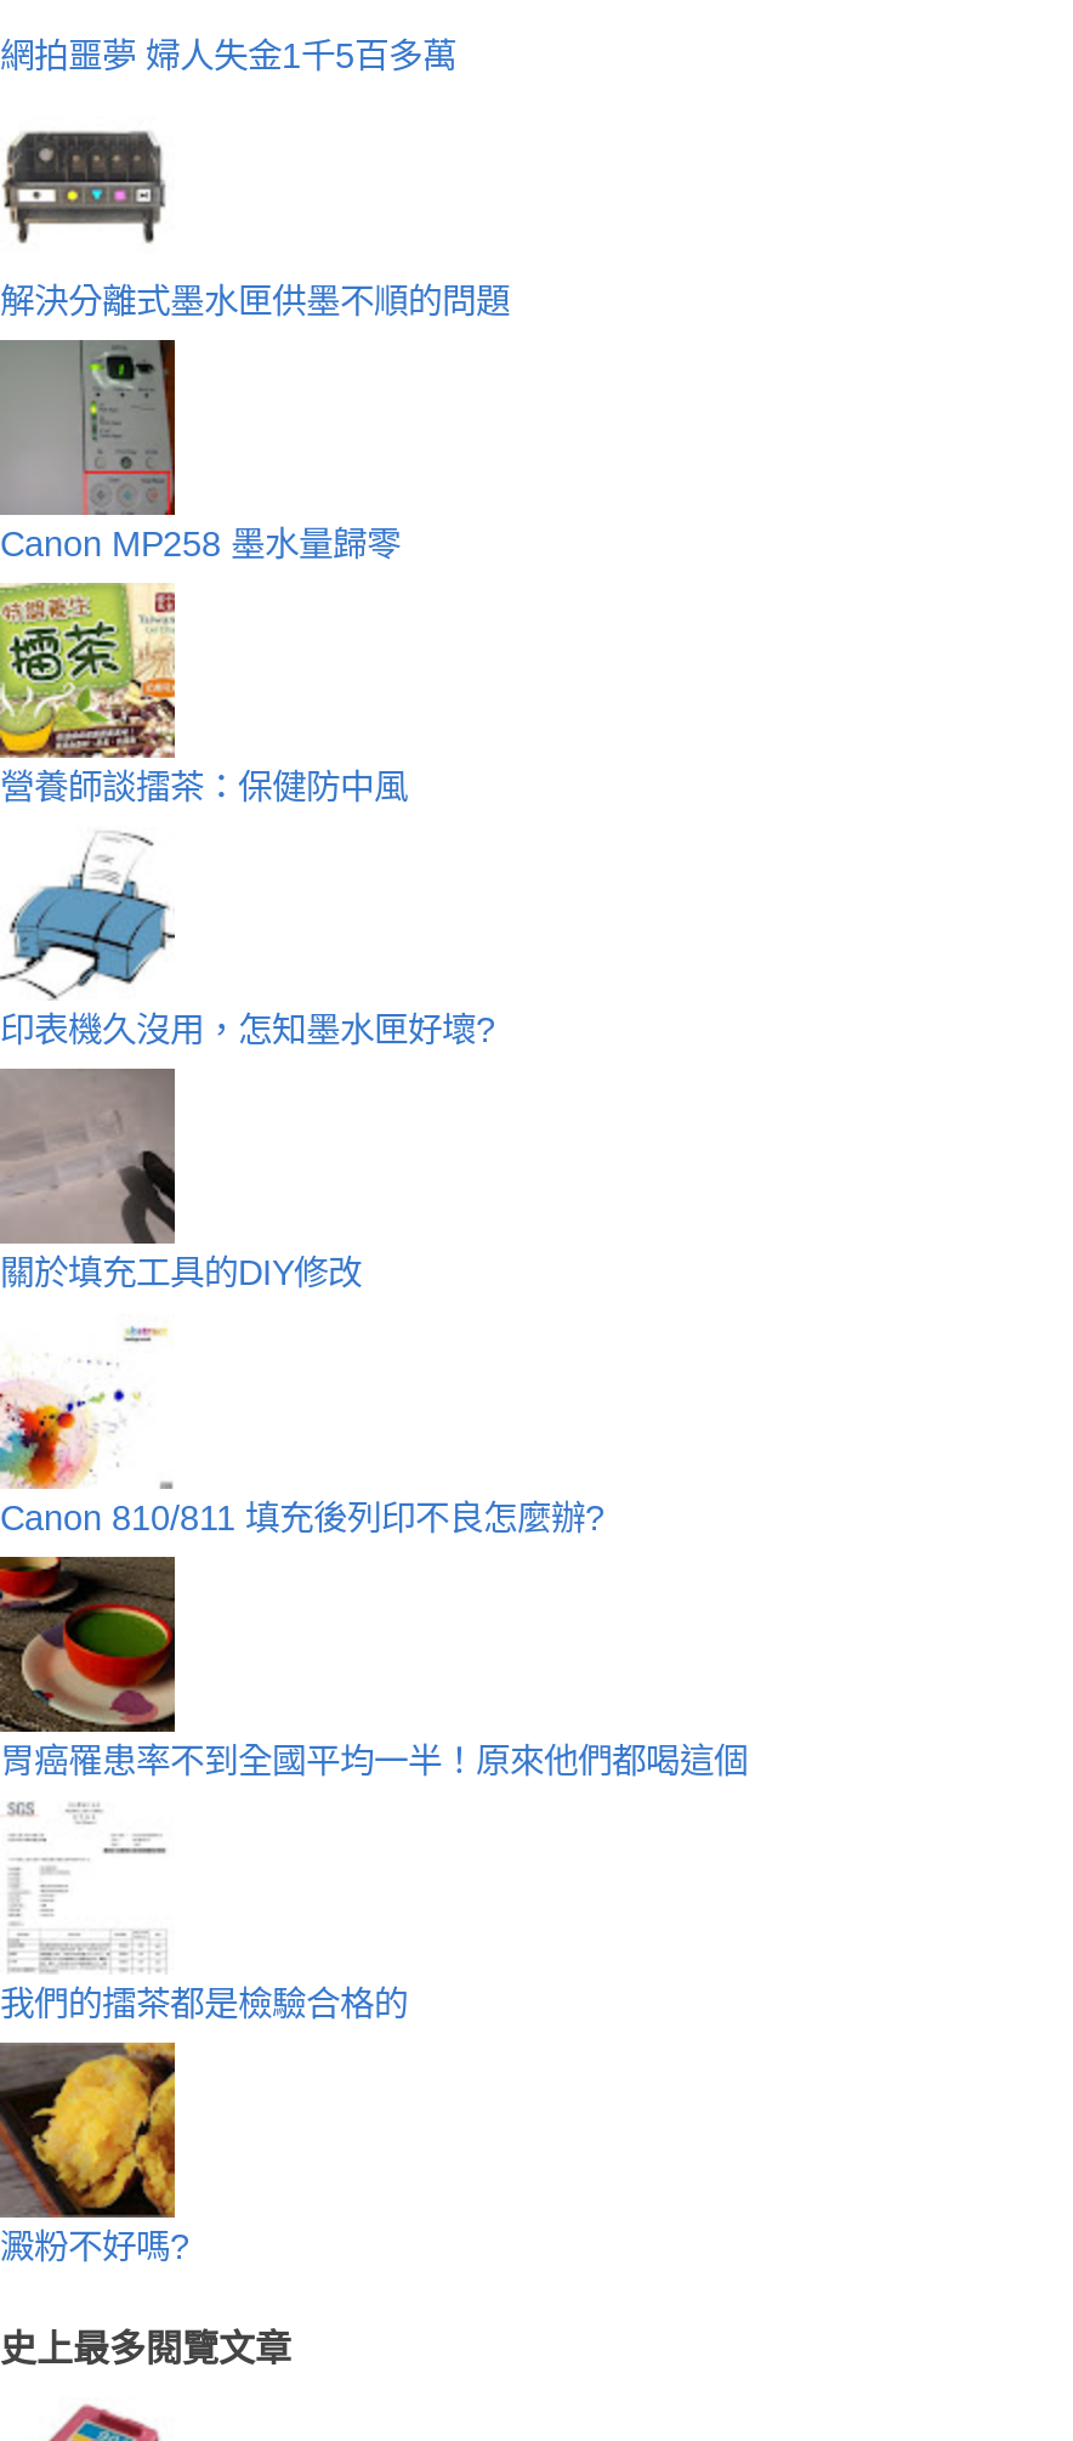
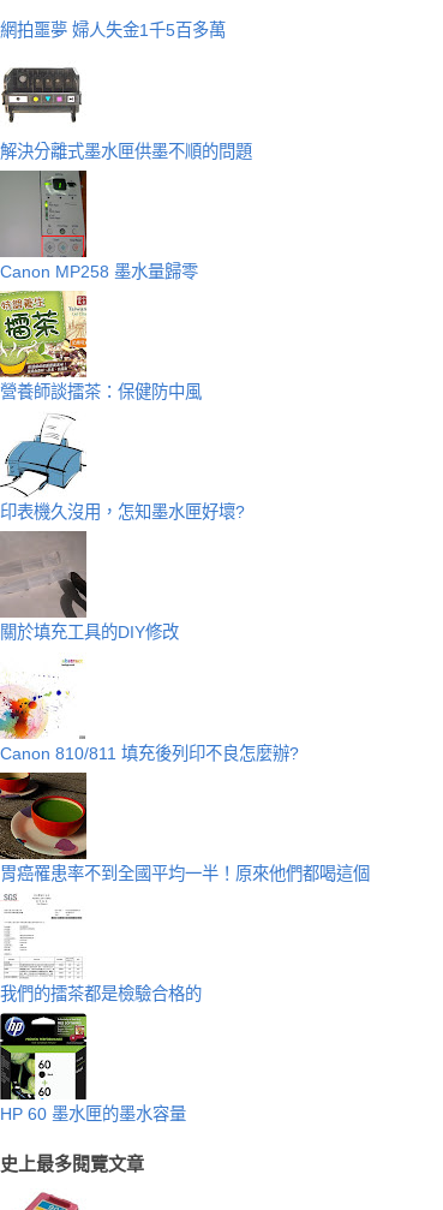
[0,2043,189,2266] [image] | 澱粉不好嗎? -> [0,1013,186,1124] [image] | HP 60 墨水匣的墨水容量

